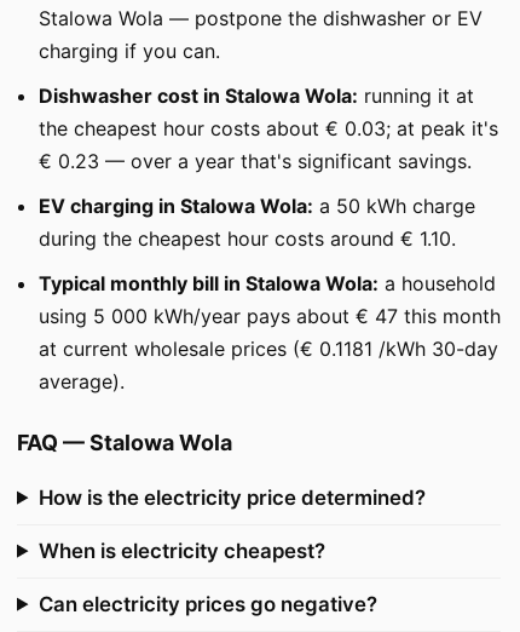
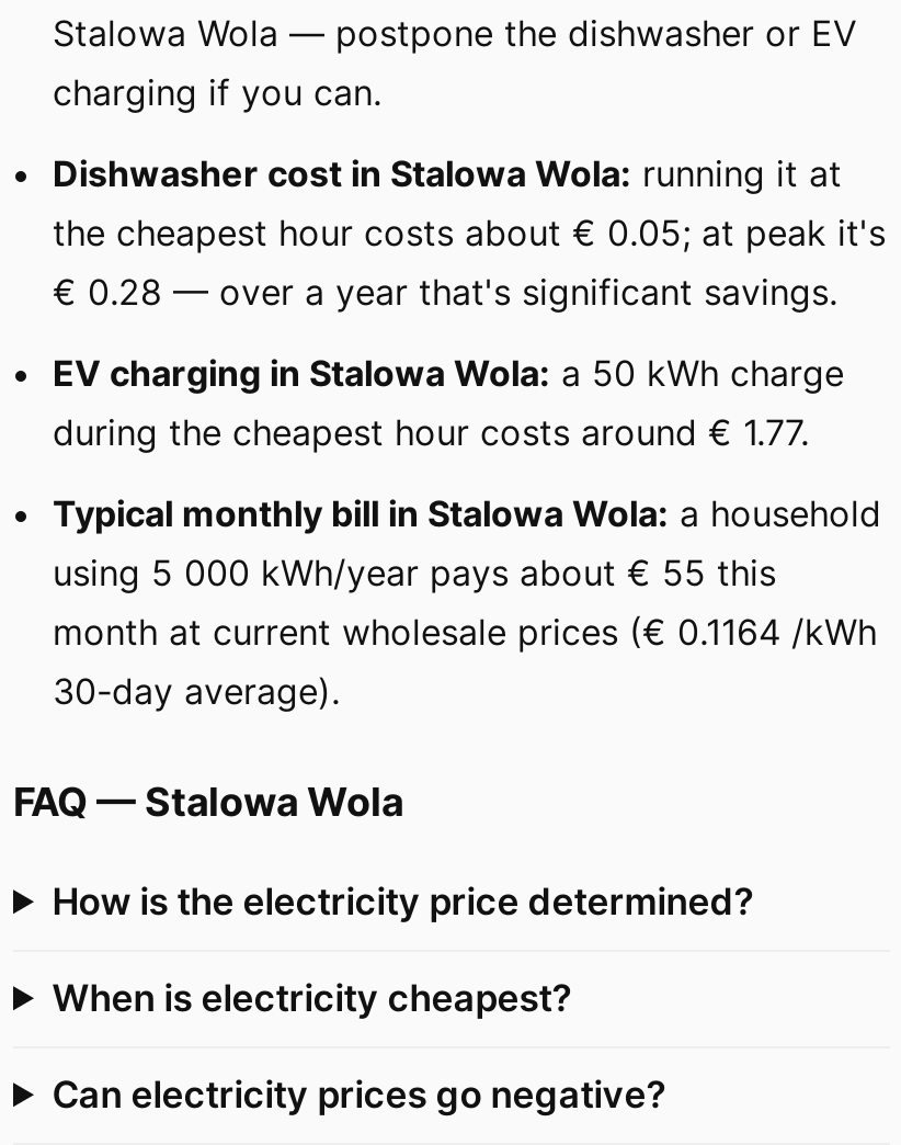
[39,116,498,140] the cheapest hour costs about € 0.03; at peak it's -> [53,210,886,254] the cheapest hour costs about € 0.05; at peak it's
[39,149,472,173] € 0.23 — over a year that's significant savings. -> [53,269,837,313] € 0.28 — over a year that's significant savings.
[39,226,456,250] during the cheapest hour costs around € 1.10. -> [53,410,809,453] during the cheapest hour costs around € 1.77.
[39,304,501,393] using 5 000 kWh/year pays about € 47 this month | at current wholesale prices (€ 0.1181 /kWh 30-day | average). -> [53,550,877,712] using 5 000 kWh/year pays about € 55 this | month at current wholesale prices (€ 0.1164 /kWh | 30-day average).

